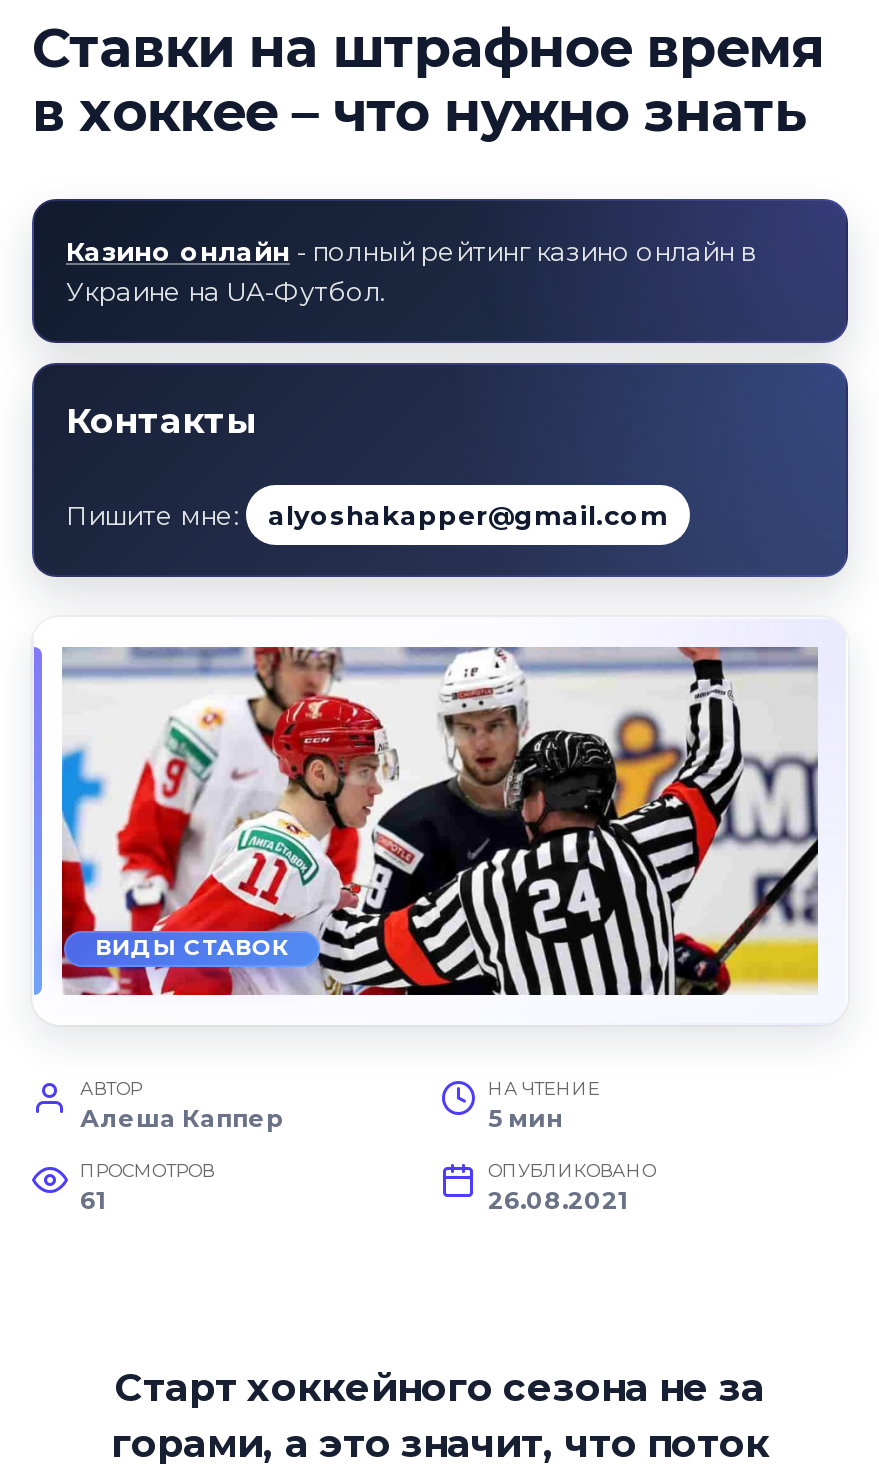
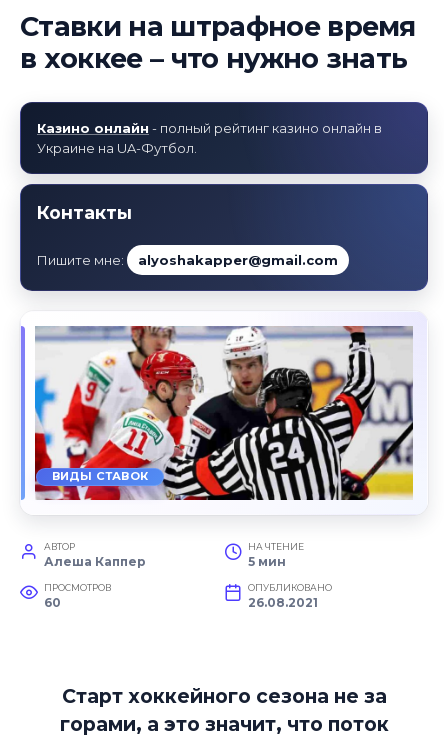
[80,1185,106,1215] 61 -> [44,595,61,610] 60

